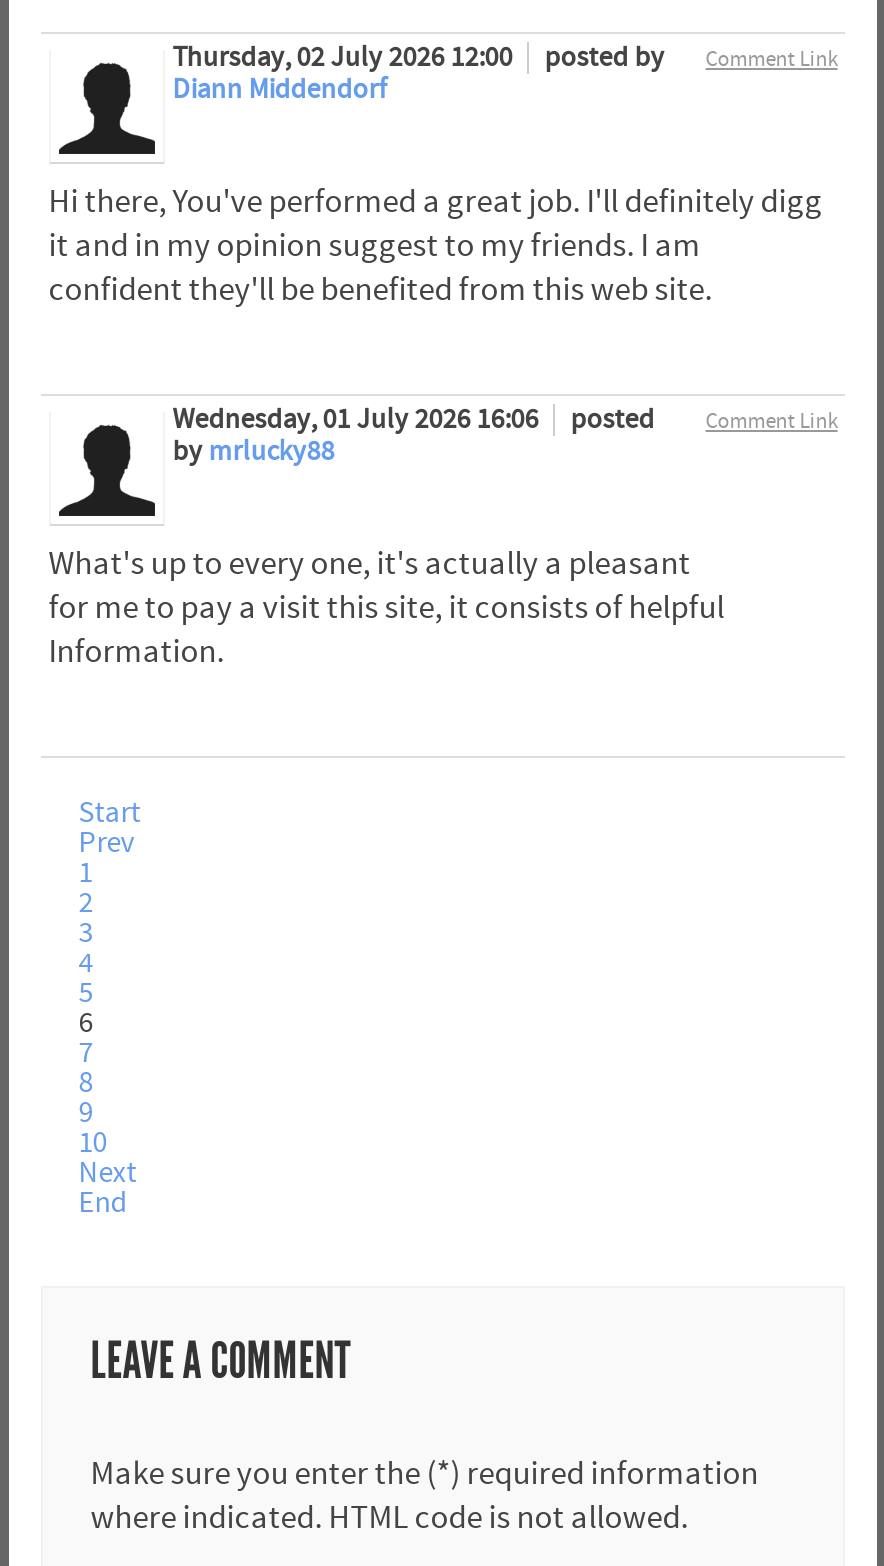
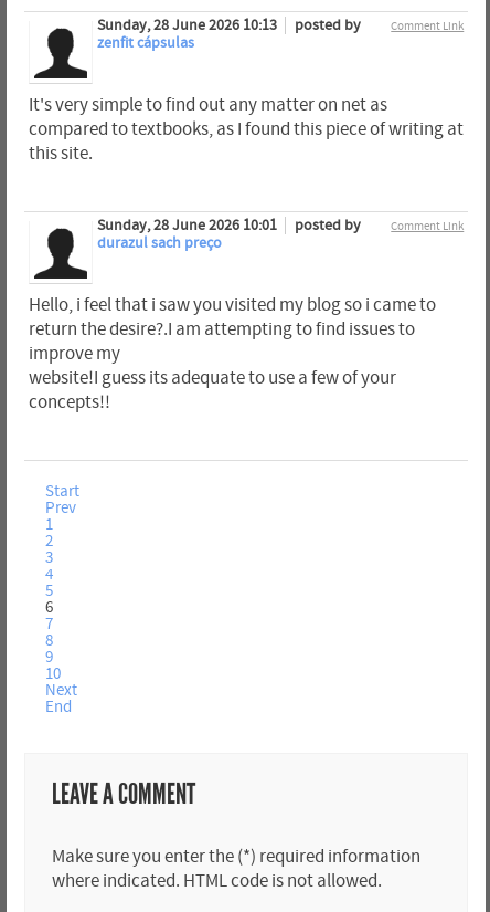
[172,42,518,74] Thursday, 02 July 2026 12:00 -> [97,17,280,34] Sunday, 28 June 2026 10:13
[172,74,386,106] Diann Middendorf -> [97,34,194,52] zenfit cápsulas
[48,184,822,308] Hi there, You've performed a great job. I'll definitely digg | it and in my opinion suggest to my friends. I am | confident they'll be benefited from this web site. -> [28,95,463,164] It's very simple to find out any matter on net as | compared to textbooks, as I found this piece of writing at | this site.
[172,404,654,468] Wednesday, 01 July 2026 16:06 | posted | by mrlucky88 -> [97,217,361,252] Sunday, 28 June 2026 10:01 | posted by | durazul sach preço
[48,546,724,670] What's up to every one, it's actually a pleasant | for me to pay a visit this site, it consists of helpful | Information. -> [28,295,436,413] Hello, i feel that i saw you visited my blog so i came to | return the desire?.I am attempting to find issues to | improve my | website!I guess its adequate to use a few of your | concepts!!

